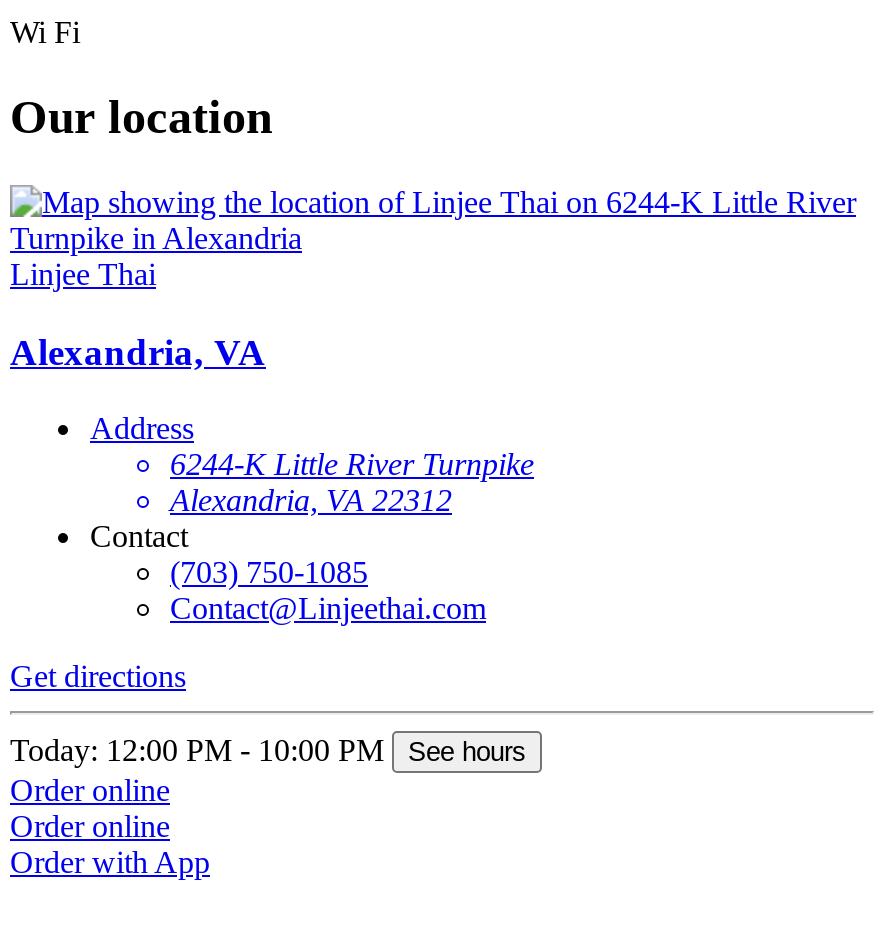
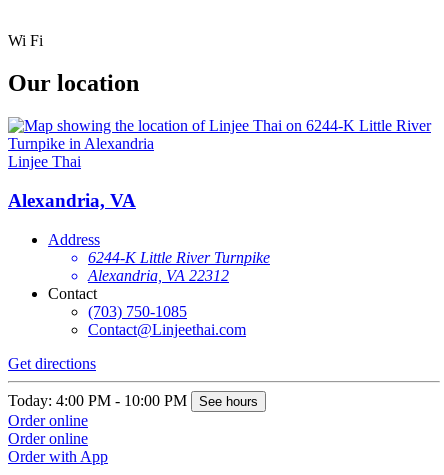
[10,734,526,768] Today: 12:00 PM - 10:00 PM See hours -> [8,392,258,409] Today: 4:00 PM - 10:00 PM See hours

